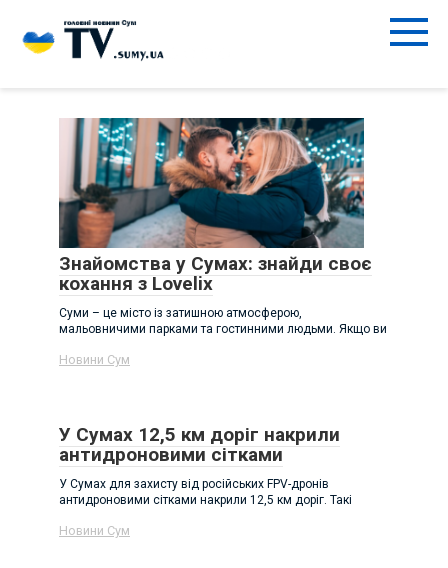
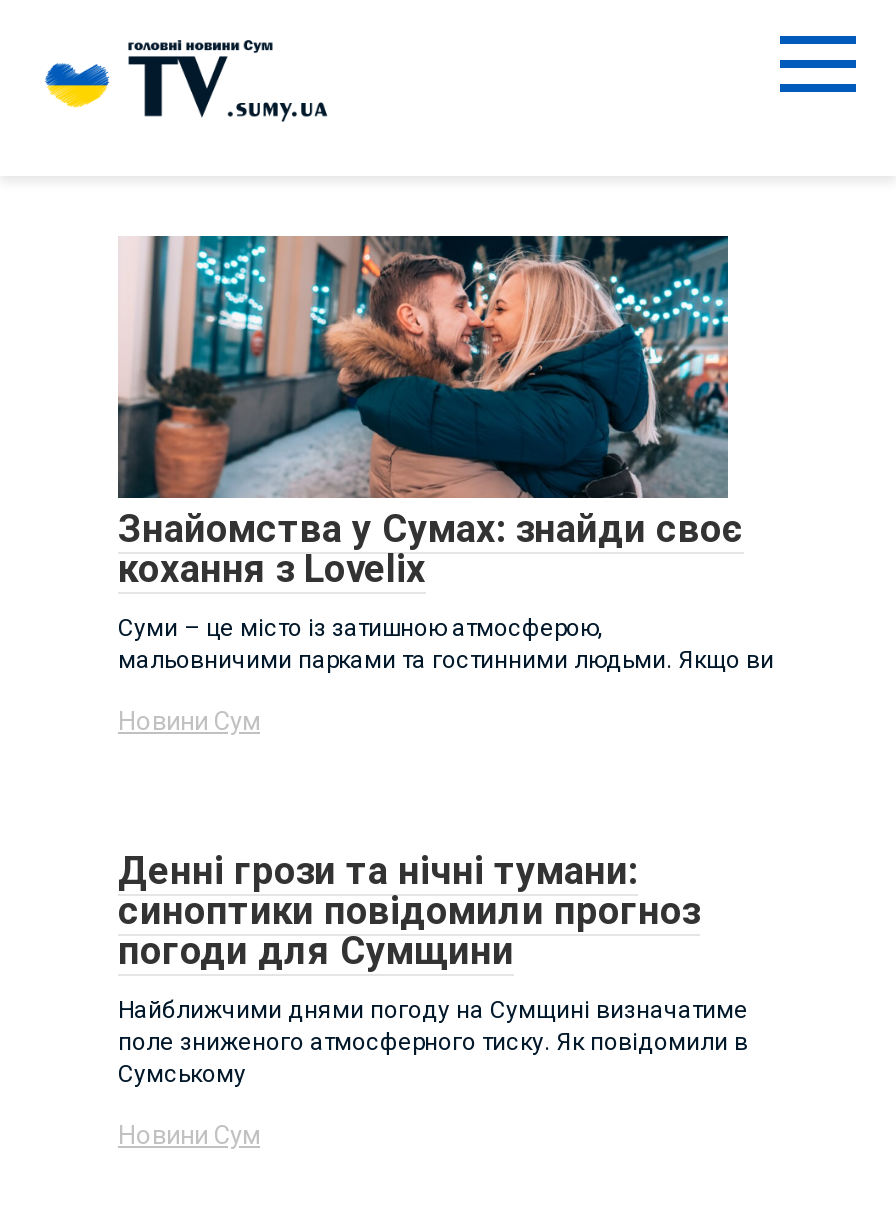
[59,423,340,466] У Сумах 12,5 км доріг накрили | антидроновими сітками -> [118,848,700,974] Денні грози та нічні тумани: | синоптики повідомили прогноз | погоди для Сумщини
[59,477,352,507] У Сумах для захисту від російських FPV-дронів | антидроновими сітками накрили 12,5 км доріг. Такі -> [118,996,748,1088] Найближчими днями погоду на Сумщині визначатиме | поле зниженого атмосферного тиску. Як повідомили в | Сумському

